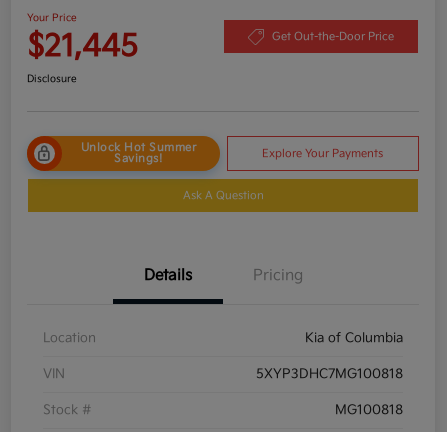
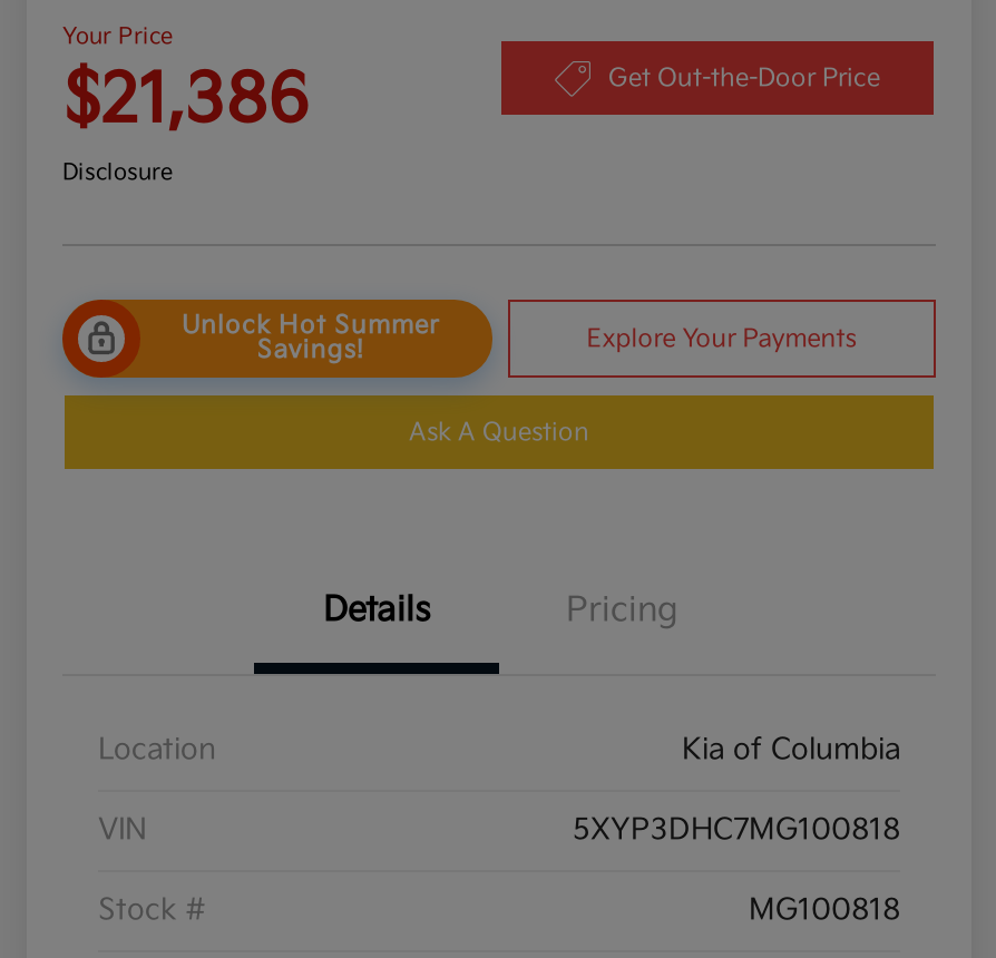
[27,29,138,65] $21,445 -> [62,61,310,141] $21,386

